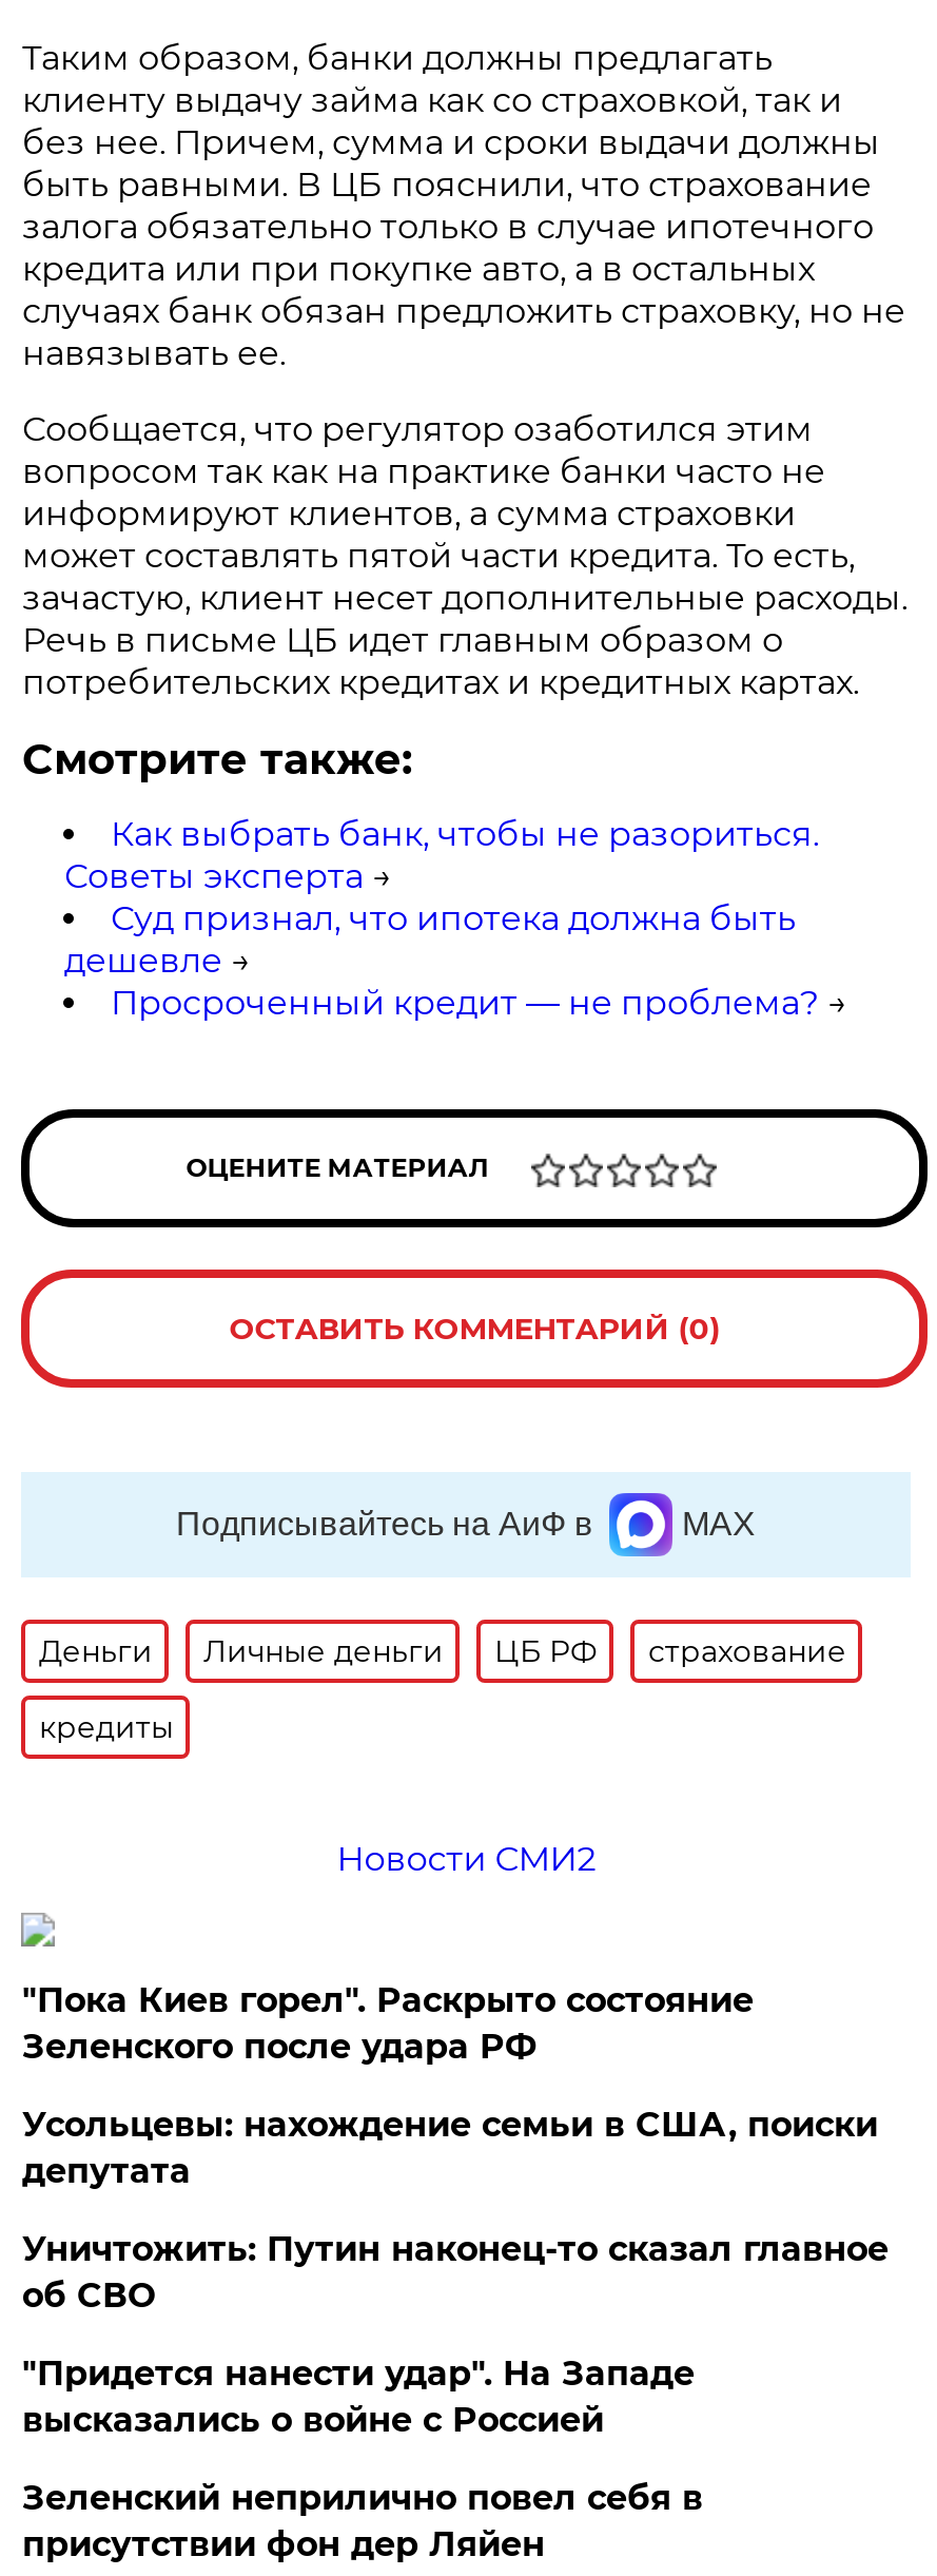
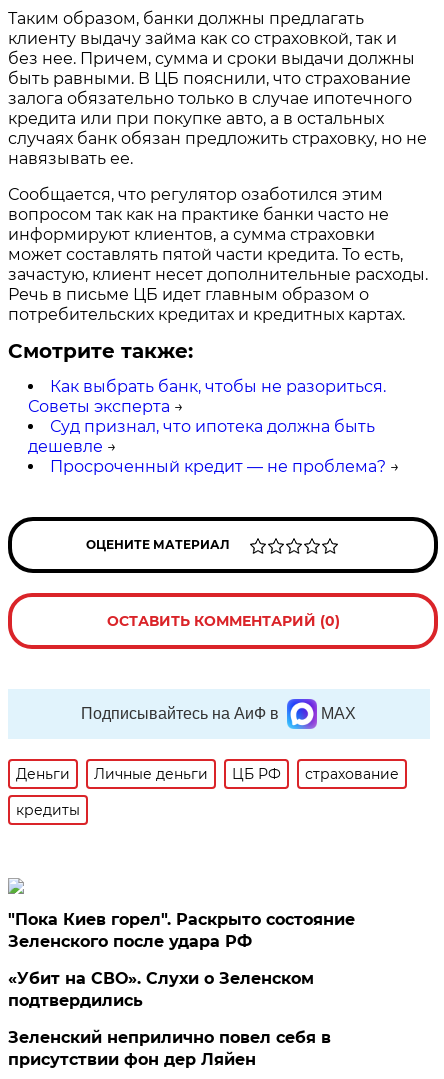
[337,1839,596,1879] Новости СМИ2 -> none
[22,2105,888,2440] Усольцевы: нахождение семьи в США, поиски | депутата | Уничтожить: Путин наконец-то сказал главное | об СВО | "Придется нанести удар". На Западе | высказались о войне с Россией -> [8,969,314,1010] «Убит на СВО». Слухи о Зеленском | подтвердились

